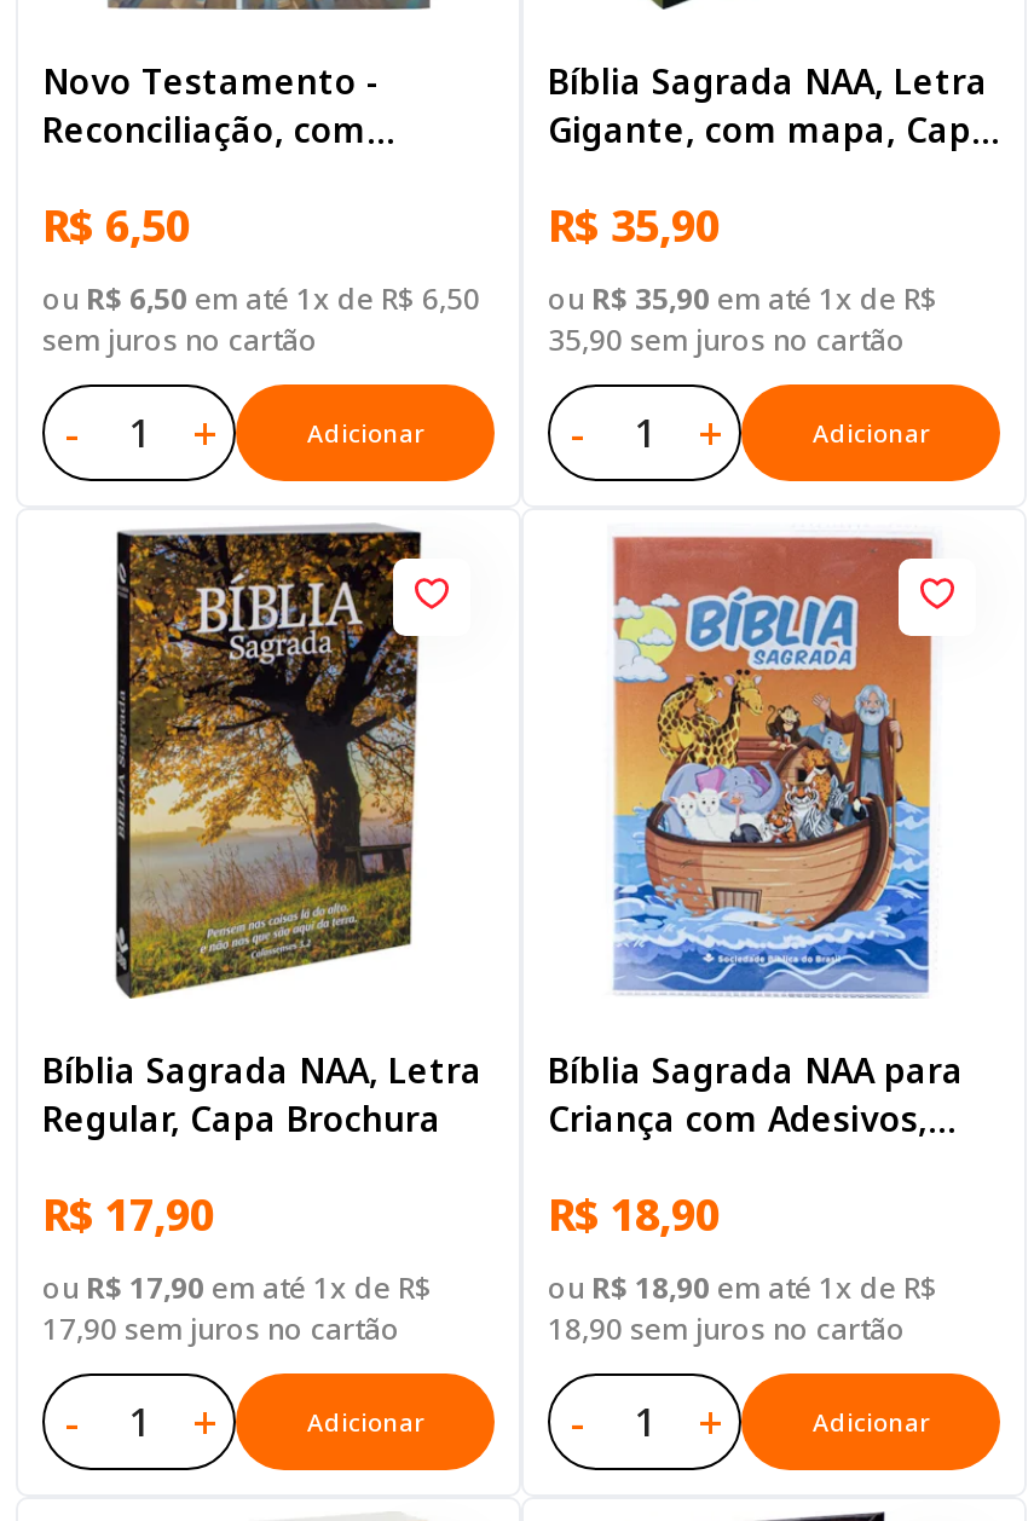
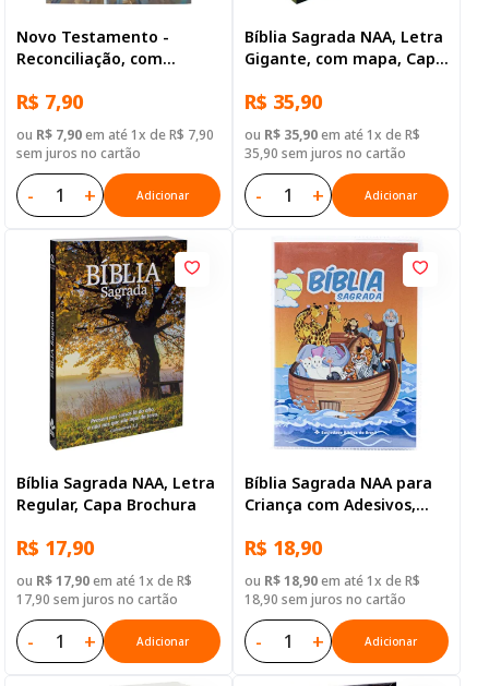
[42,197,190,255] R$ 6,50 -> [16,89,83,115] R$ 7,90
[42,279,480,320] ou R$ 6,50 em até 1x de R$ 6,50 -> [16,126,214,144] ou R$ 7,90 em até 1x de R$ 7,90

